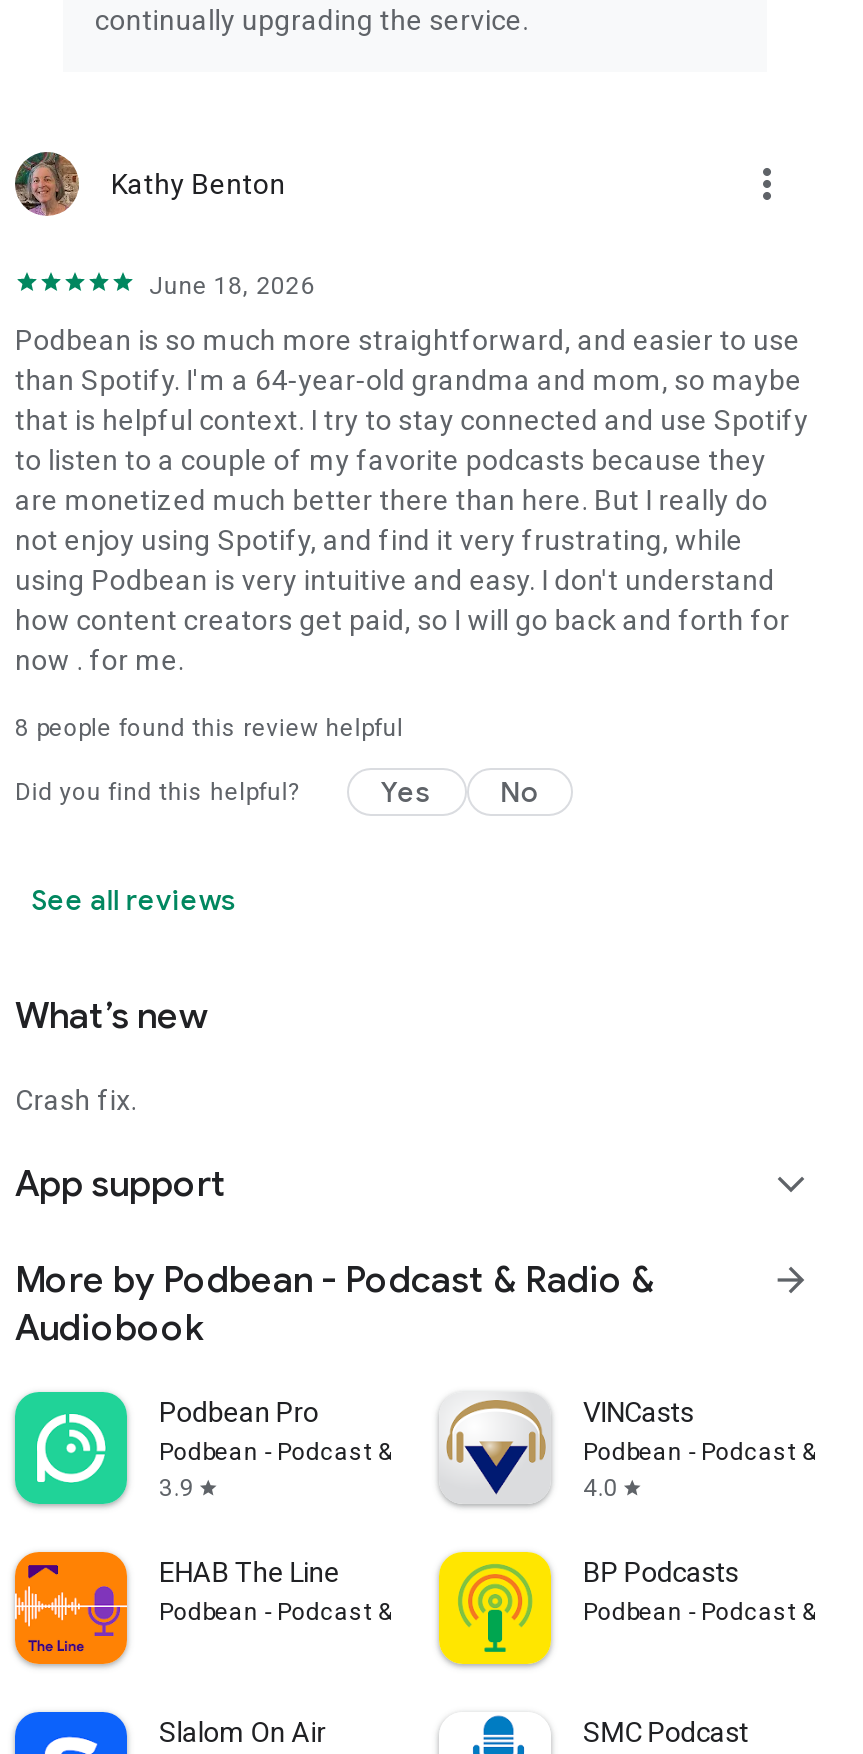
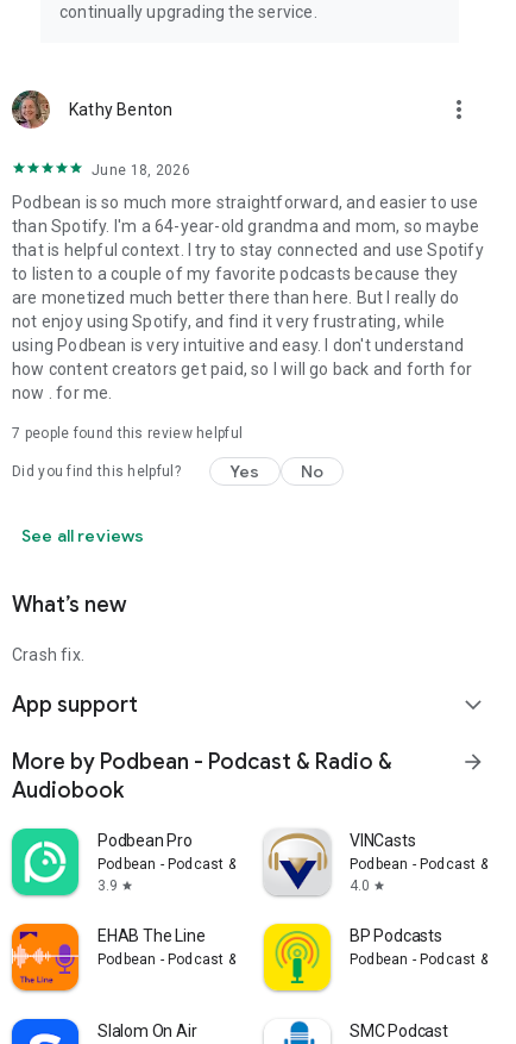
[15,714,403,742] 8 people found this review helpful -> [12,425,243,442] 7 people found this review helpful

